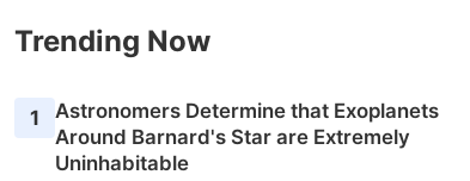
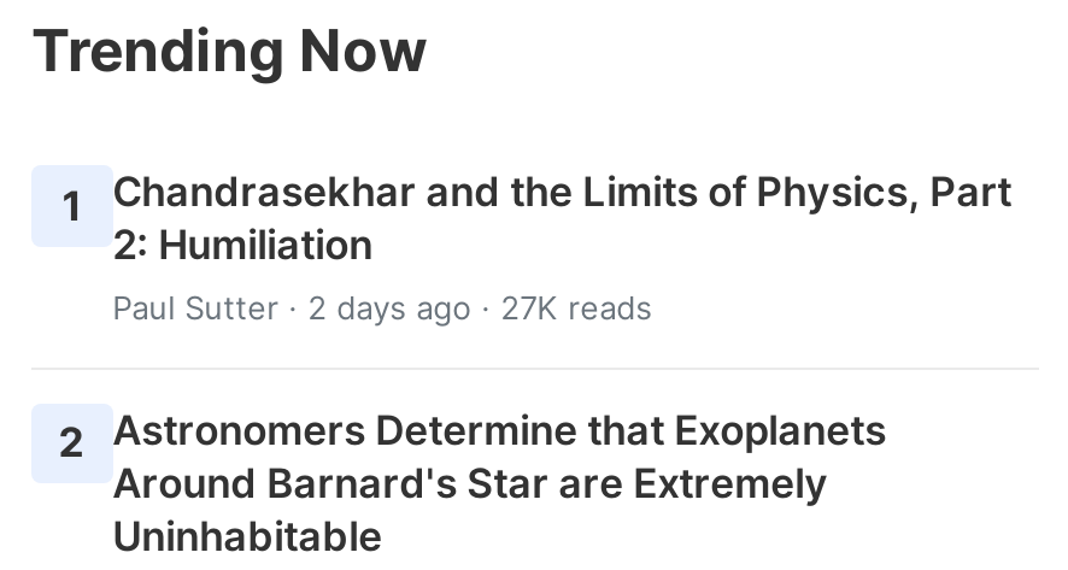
[55,99,438,123] Astronomers Determine that Exoplanets -> [59,168,1012,467] Chandrasekhar and the Limits of Physics, Part | 2: Humiliation | Paul Sutter · 2 days ago · 27K reads | 2 Astronomers Determine that Exoplanets

